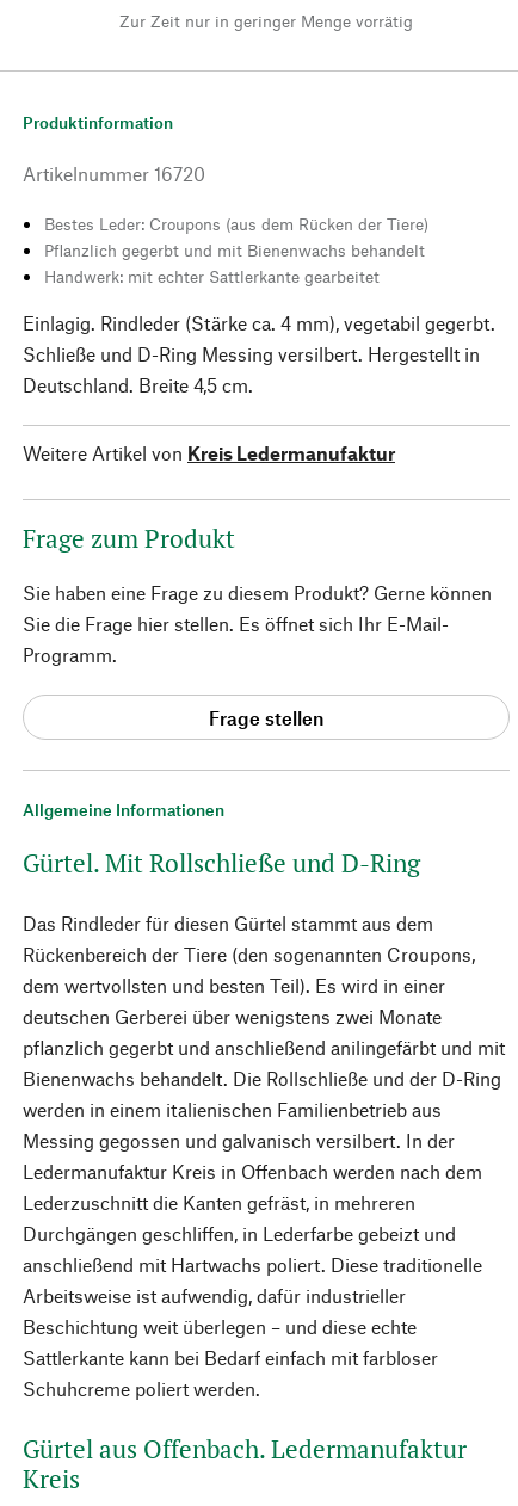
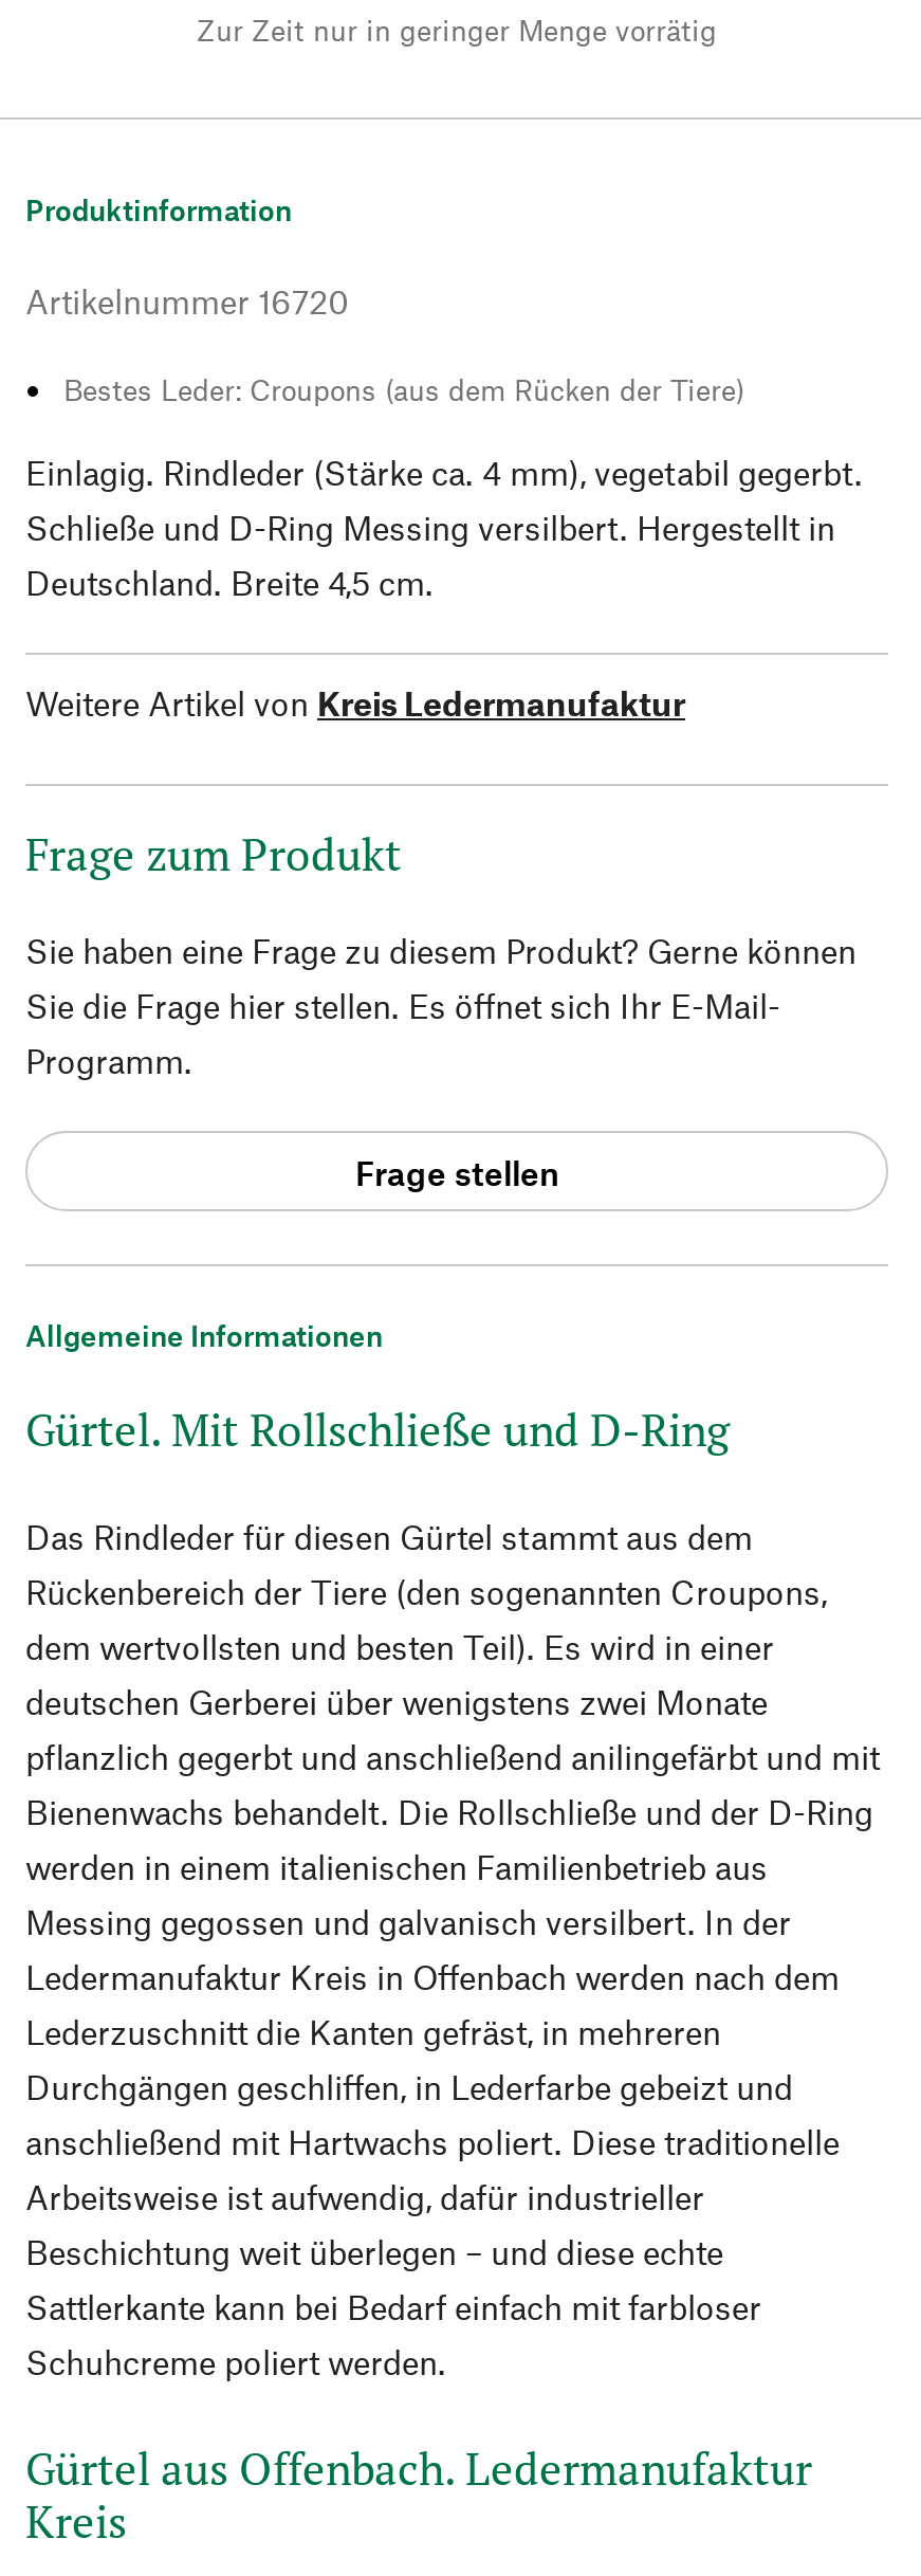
[44,240,425,286] Pflanzlich gegerbt und mit Bienenwachs behandelt | Handwerk: mit echter Sattlerkante gearbeitet -> none

